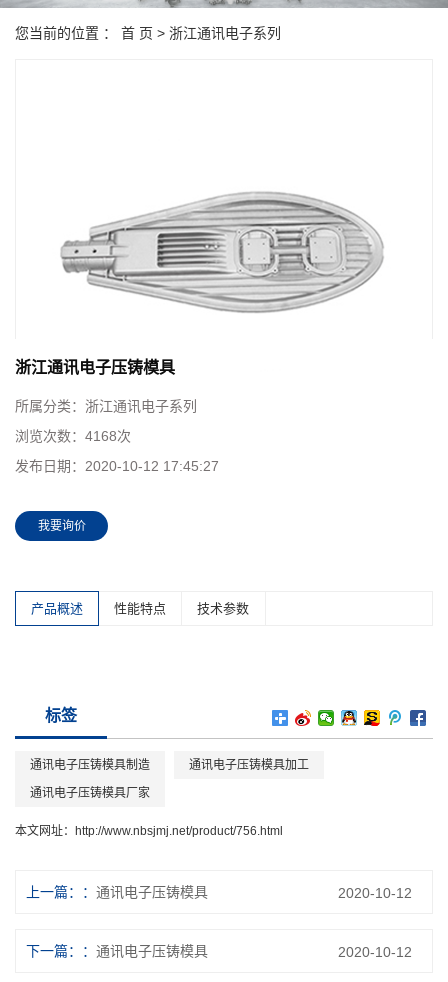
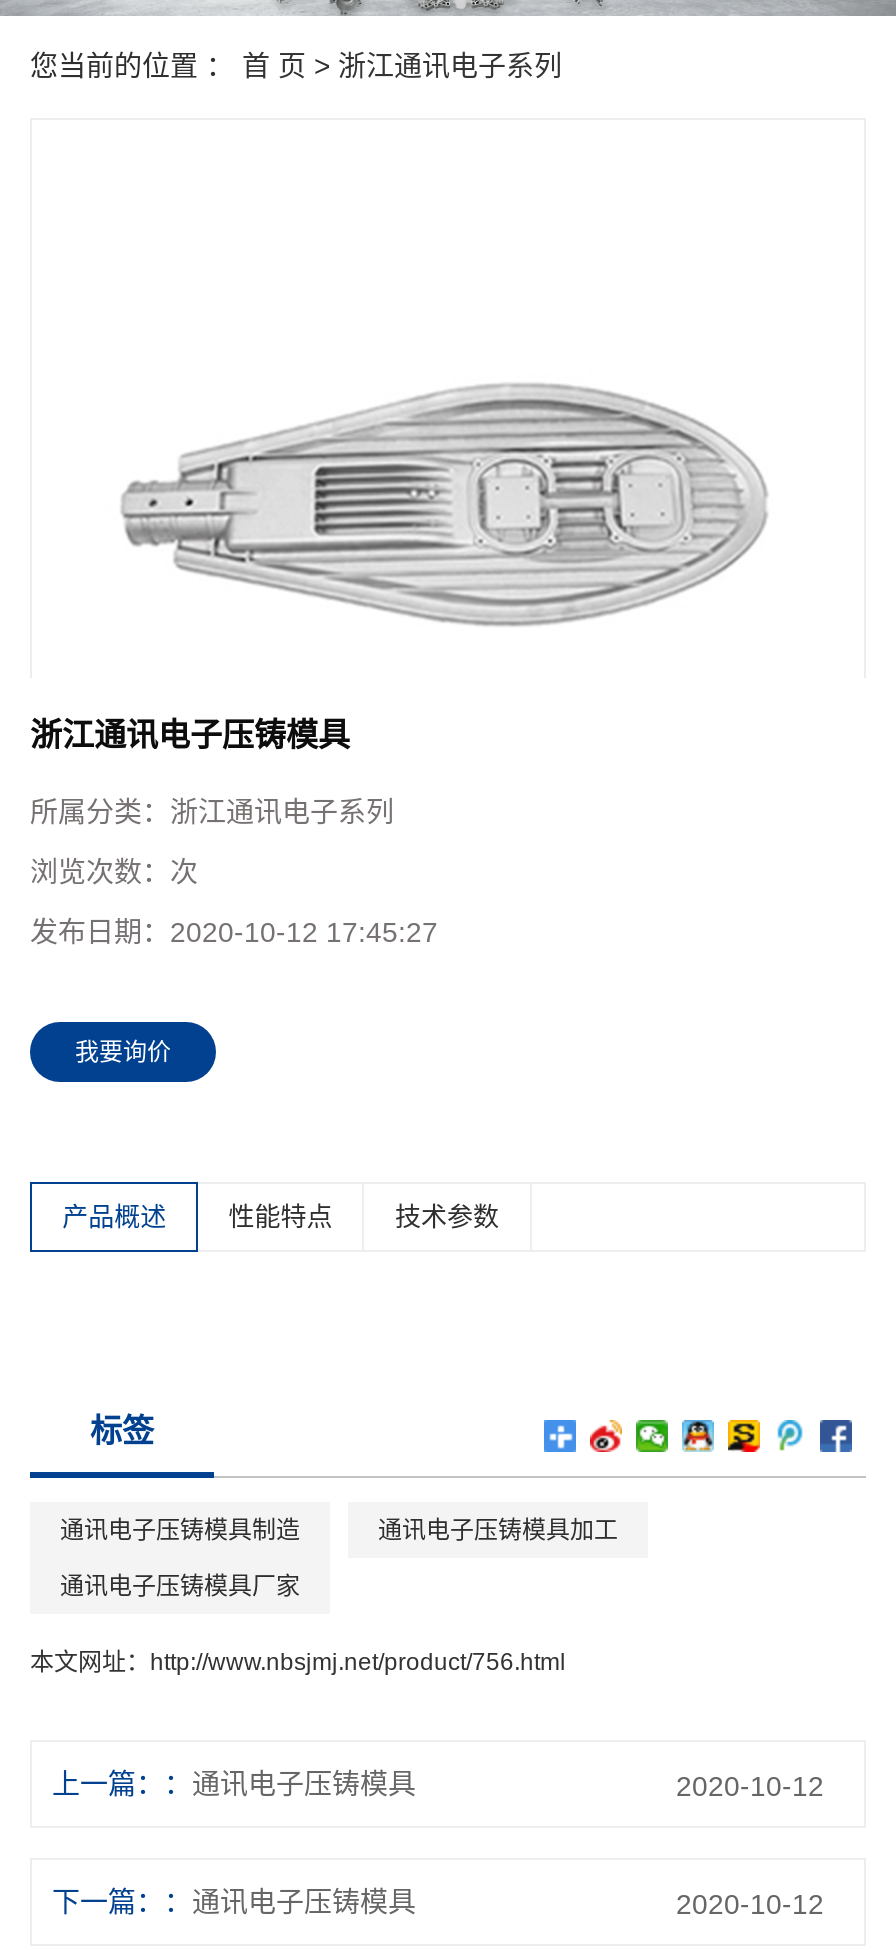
[15,428,131,444] 浏览次数：4168次 -> [30,856,198,888] 浏览次数：次

